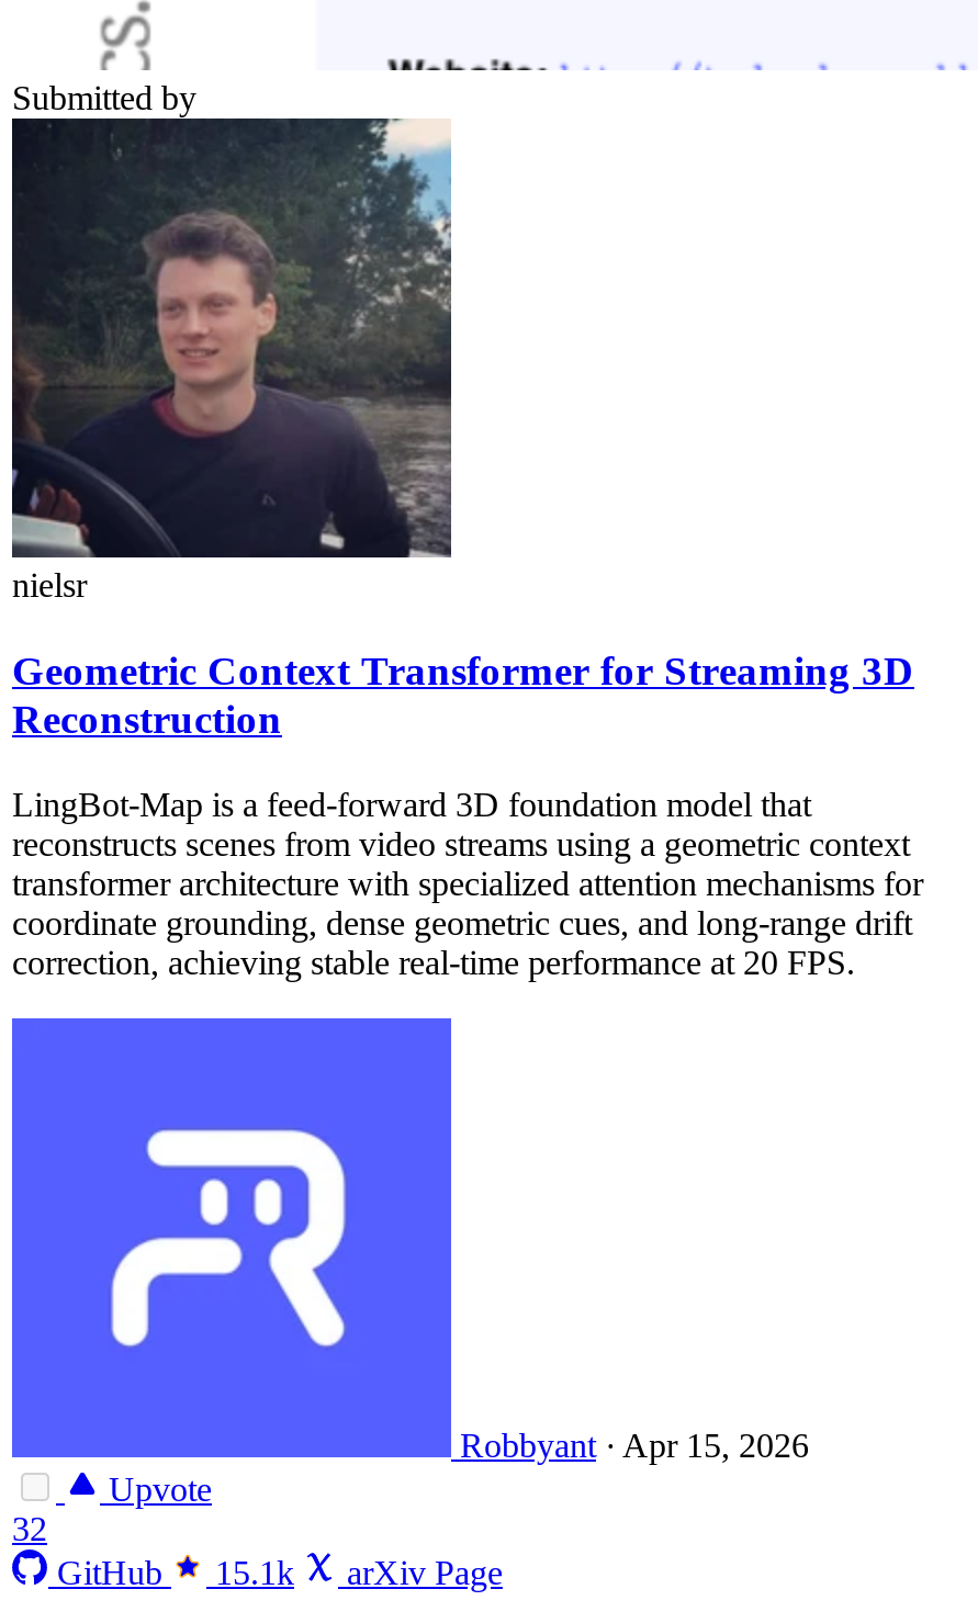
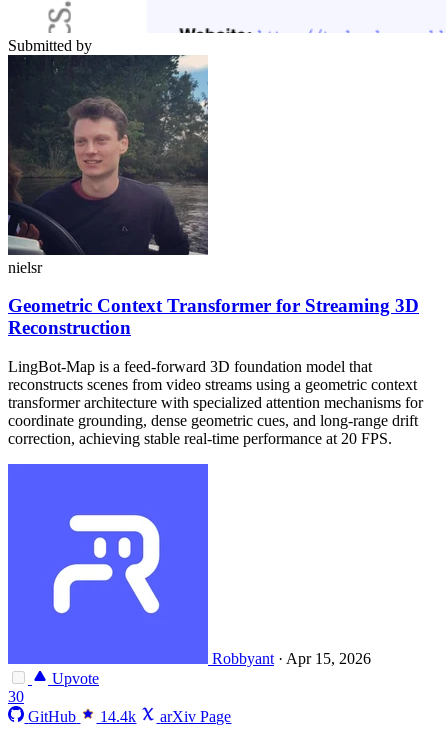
[12,1510,47,1547] 32 -> [8,688,24,705] 30
[57,1554,503,1591] GitHub 15.1k arXiv Page -> [28,708,231,725] GitHub 14.4k arXiv Page

